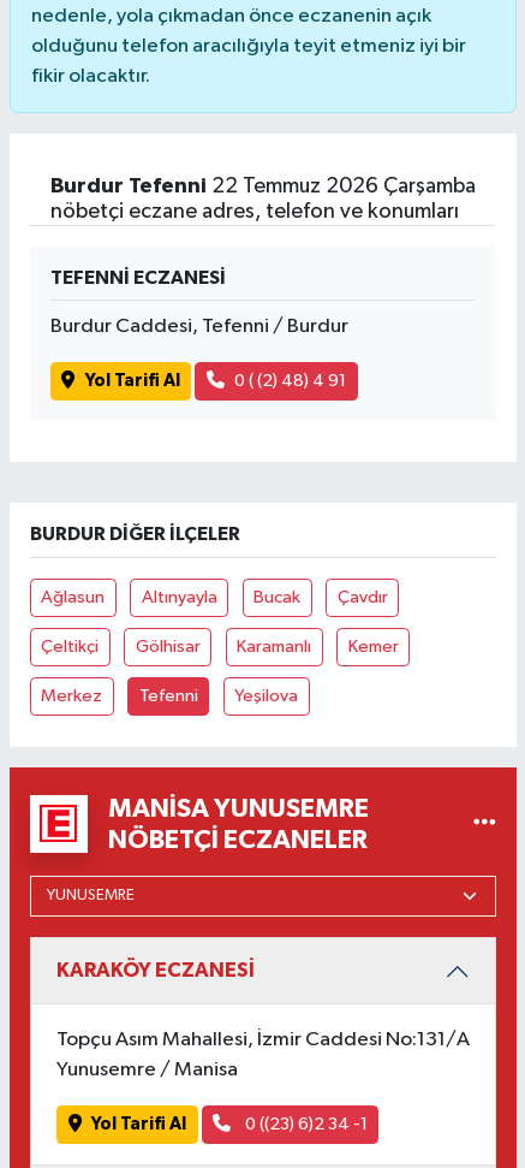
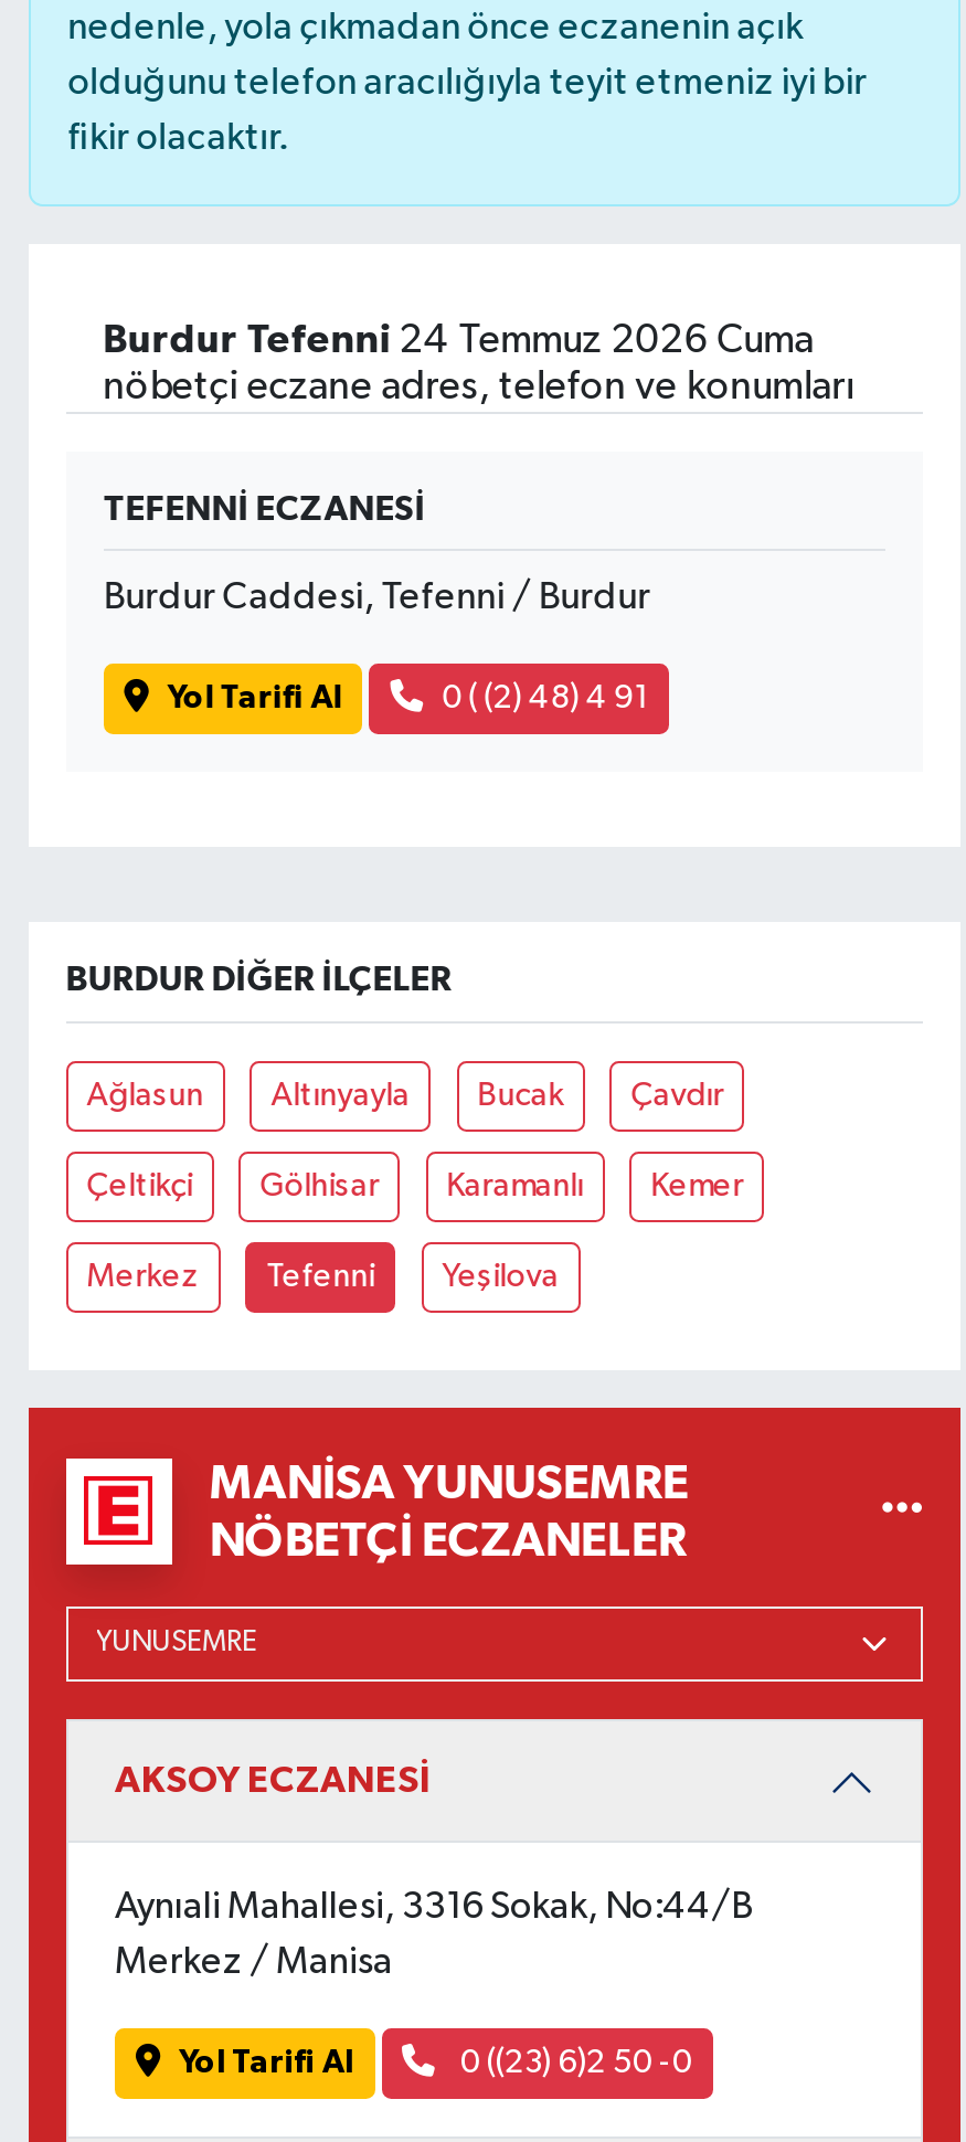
[50,175,476,197] Burdur Tefenni 22 Temmuz 2026 Çarşamba -> [103,321,814,360] Burdur Tefenni 24 Temmuz 2026 Cuma
[56,960,255,981] KARAKÖY ECZANESİ -> [115,1762,431,1799] AKSOY ECZANESİ
[56,1030,470,1050] Topçu Asım Mahallesi, İzmir Caddesi No:131/A -> [115,1889,753,1926] Aynıali Mahallesi, 3316 Sokak, No:44/B
[56,1060,238,1080] Yunusemre / Manisa -> [115,1944,393,1982] Merkez / Manisa
[241,1115,367,1133] 0 ((23) 6)2 34 -1 -> [454,2046,692,2080] 0 ((23) 6)2 50 -0

